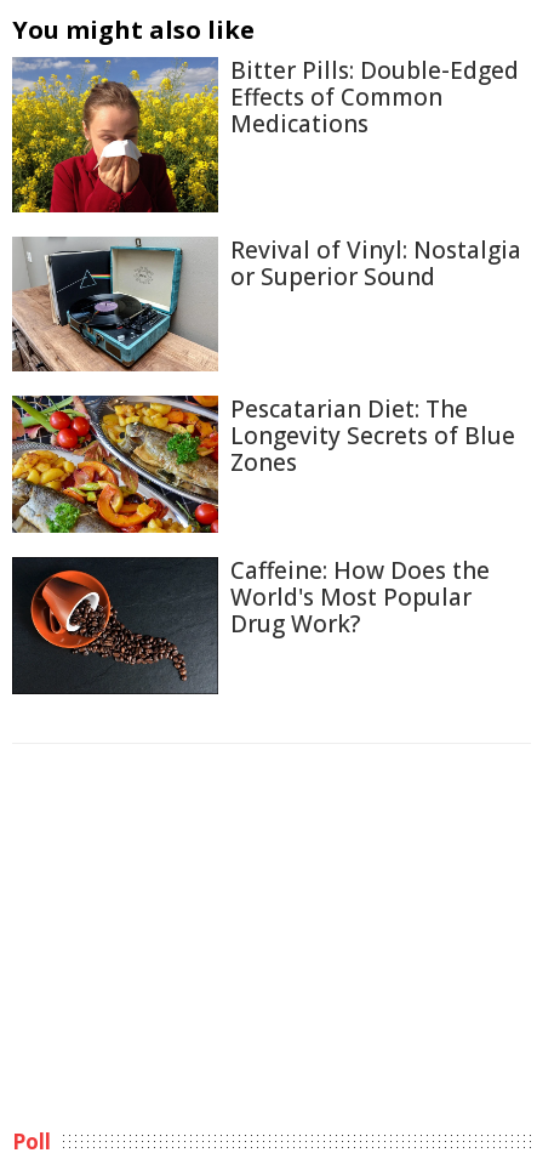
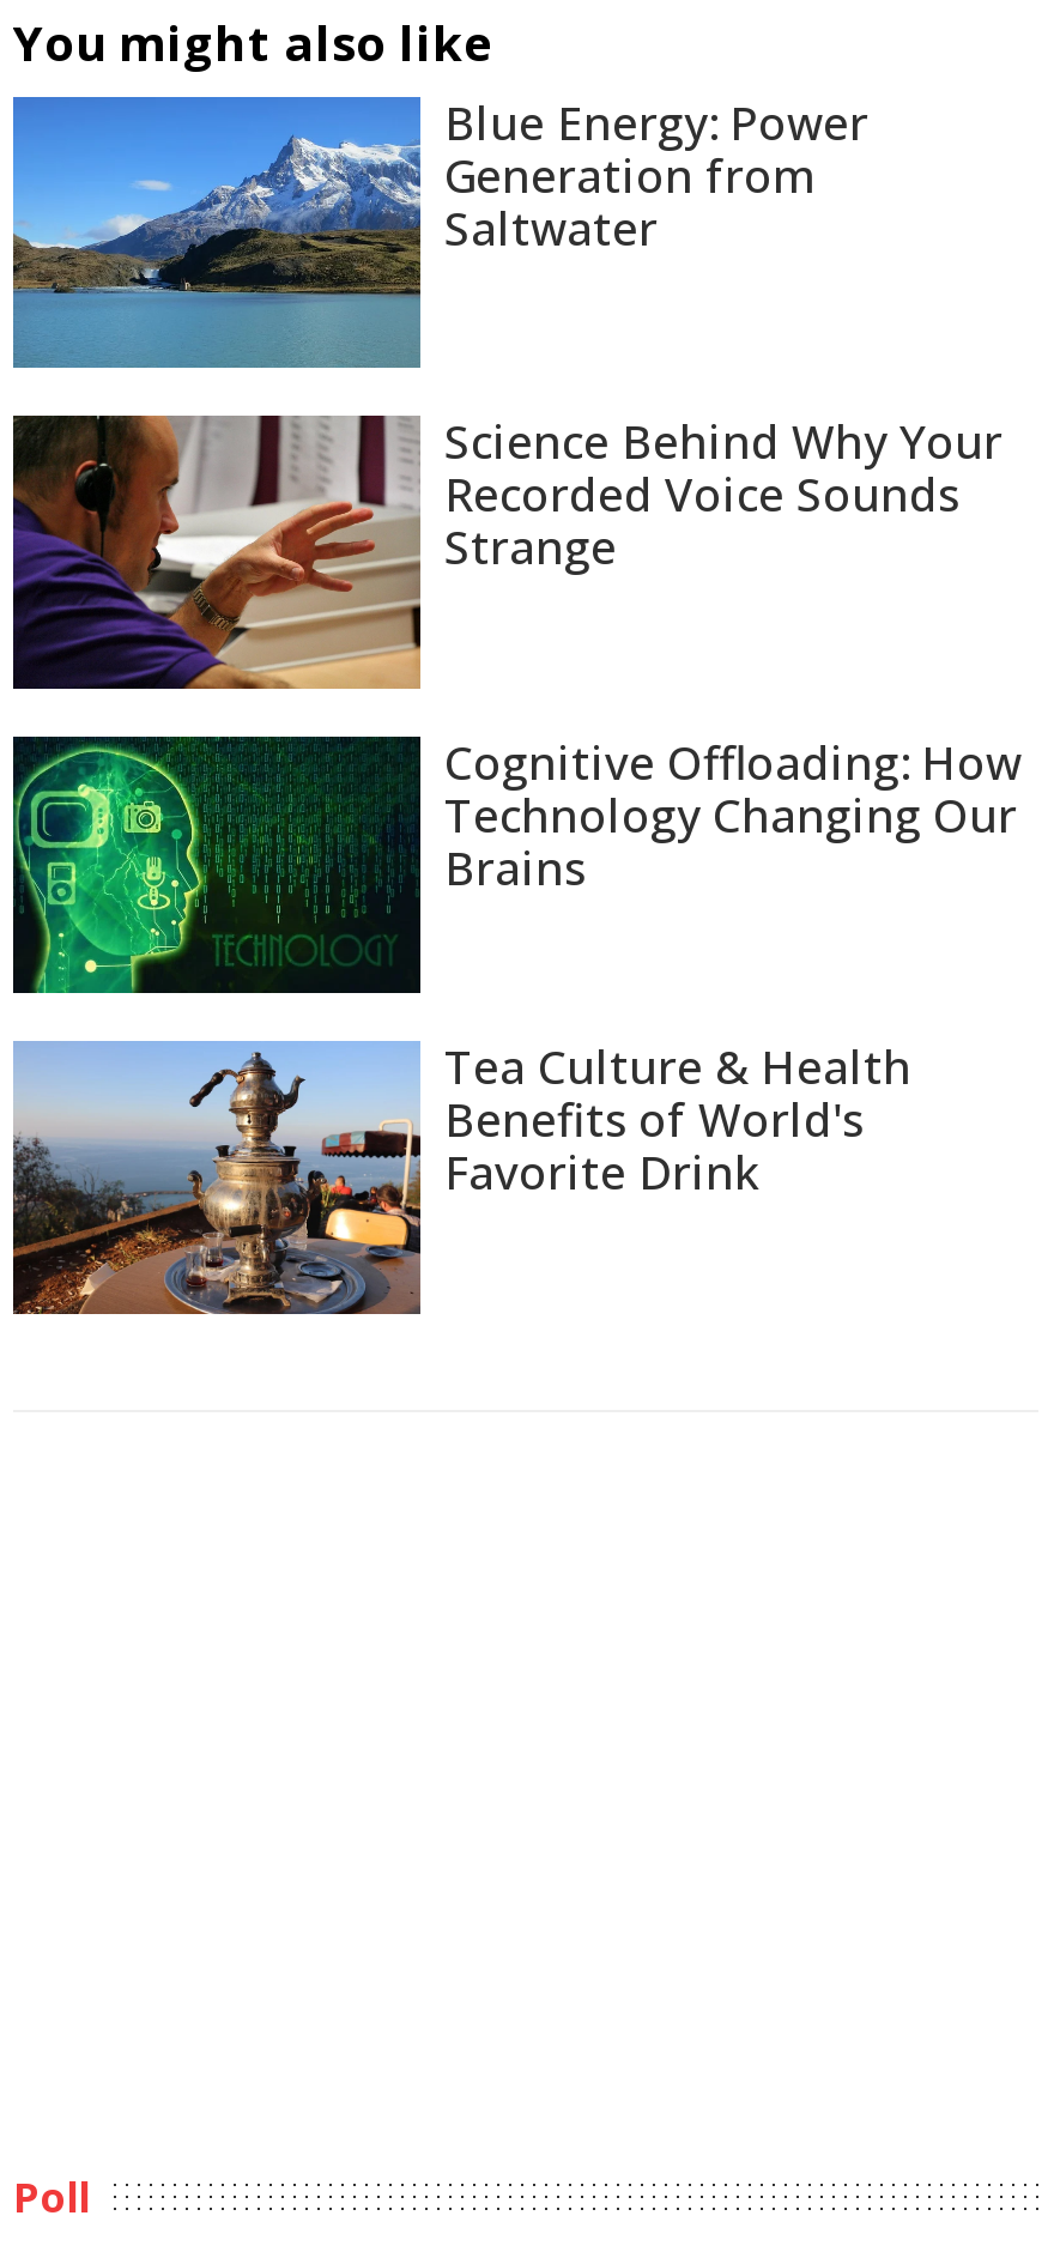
[11,55,519,214] [image] | Bitter Pills: Double-Edged | Effects of Common | Medications -> [11,92,868,370] [image] | Blue Energy: Power | Generation from | Saltwater
[11,234,521,373] [image] | Revival of Vinyl: Nostalgia | or Superior Sound -> [11,411,1002,691] [image] | Science Behind Why Your | Recorded Voice Sounds | Strange
[11,393,515,534] [image] | Pescatarian Diet: The | Longevity Secrets of Blue | Zones -> [11,731,1022,995] [image] | Cognitive Offloading: How | Technology Changing Our | Brains
[11,555,490,695] [image] | Caffeine: How Does the | World's Most Popular | Drug Work? -> [13,1037,911,1316] [image] | Tea Culture & Health | Benefits of World's | Favorite Drink

